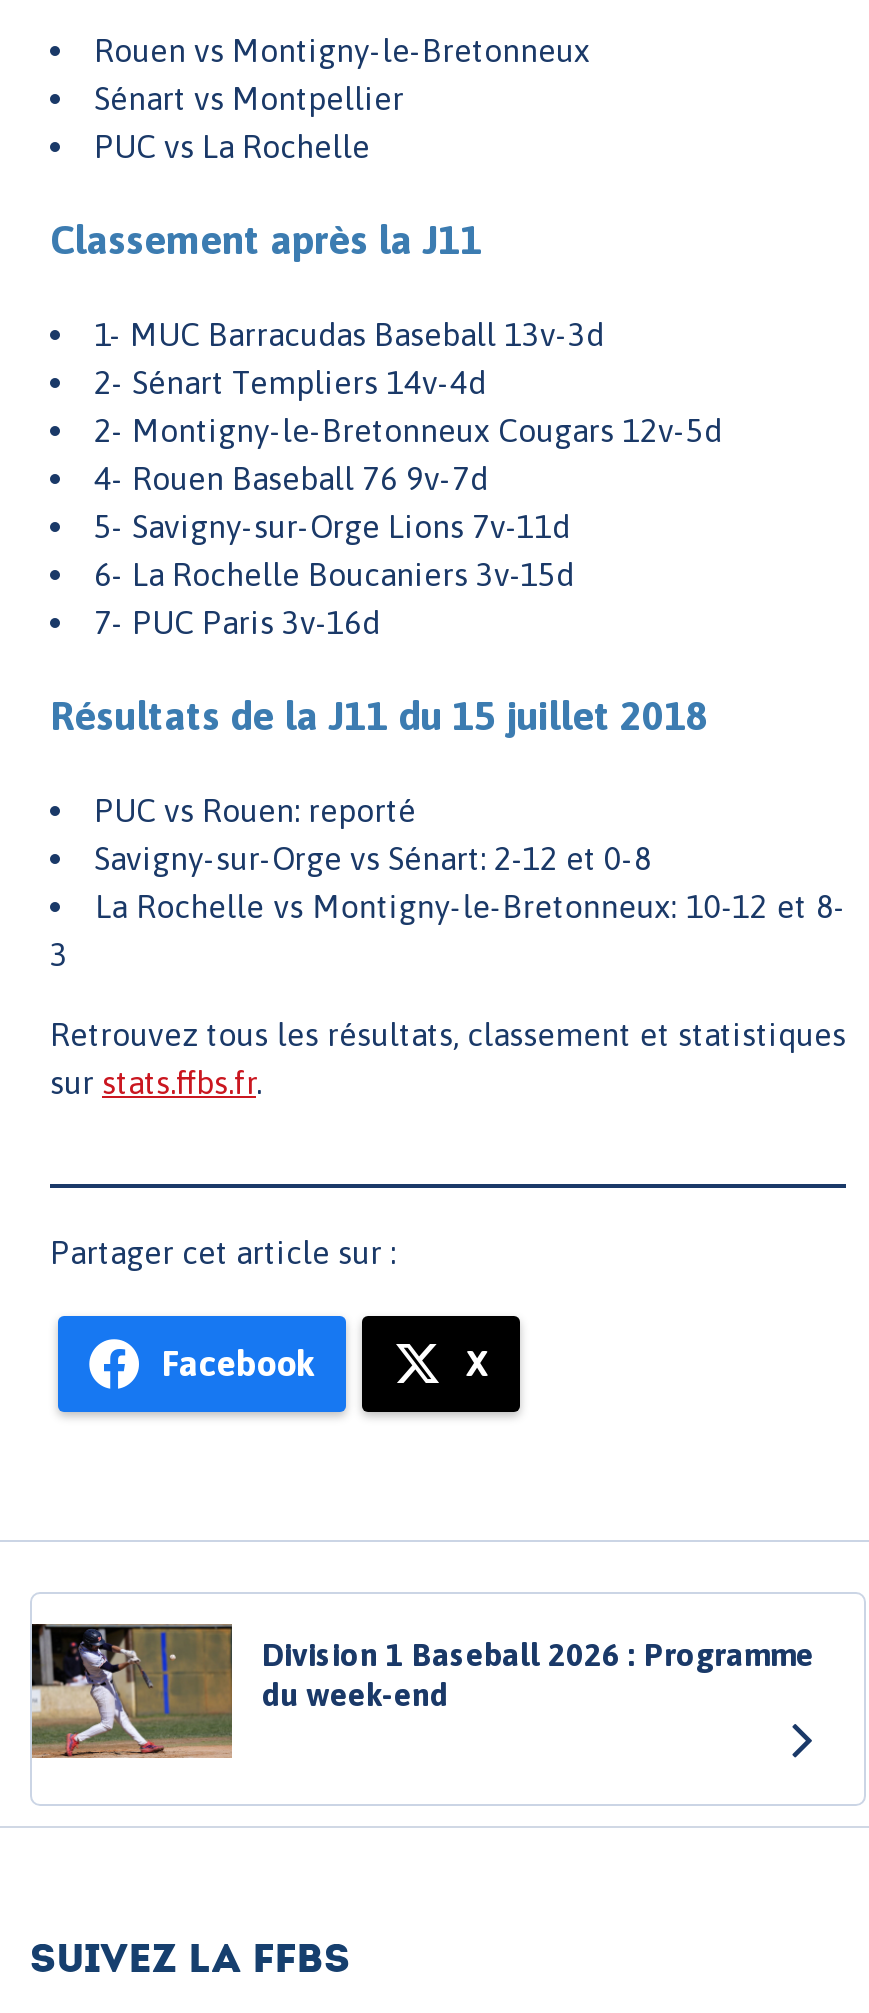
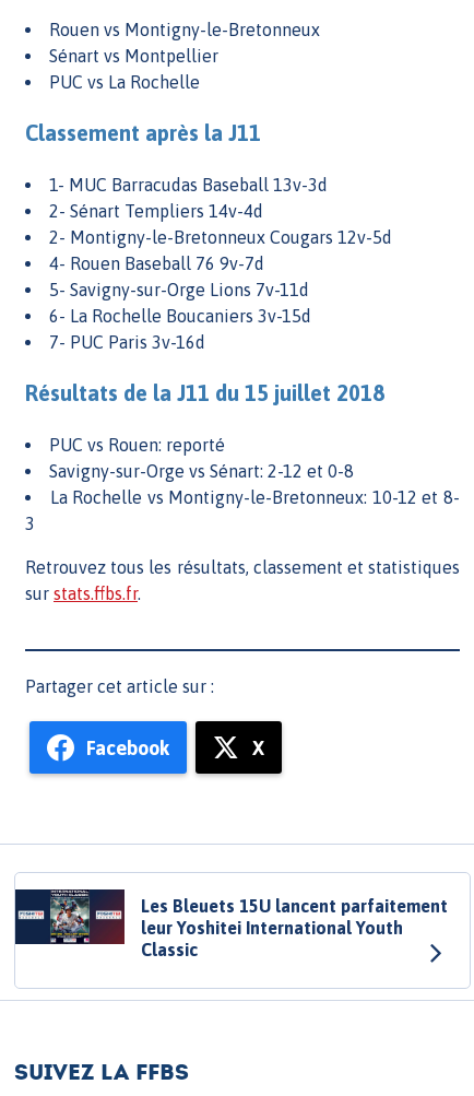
[30,1621,814,1759] [image] | Division 1 Baseball 2026 : Programme | du week-end -> [14,888,448,963] [image] | Les Bleuets 15U lancent parfaitement | leur Yoshitei International Youth | Classic

